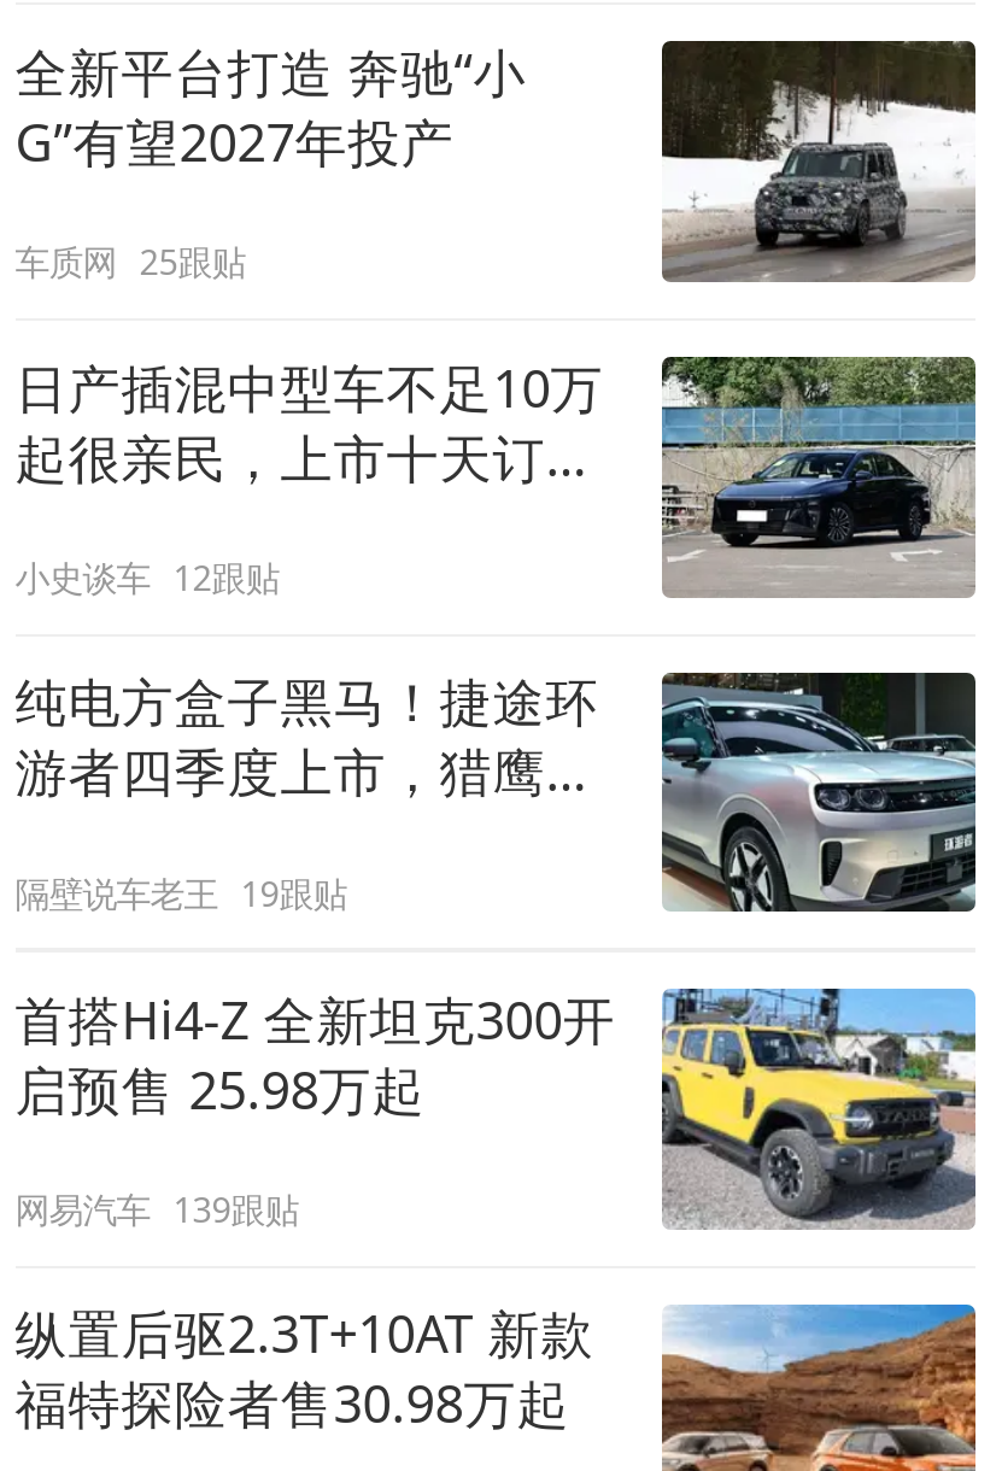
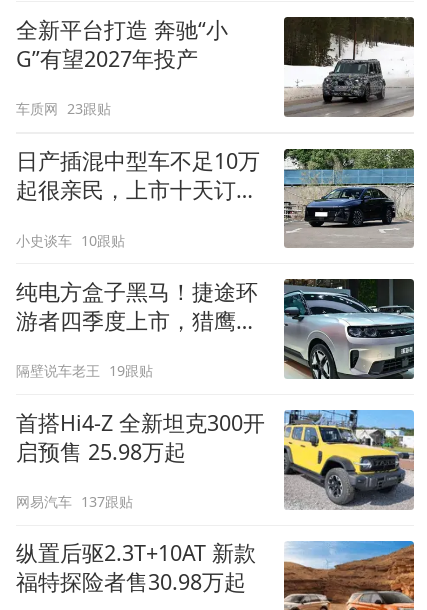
[15,239,245,285] 车质网 25跟贴 -> [16,99,111,118] 车质网 23跟贴
[15,554,279,600] 小史谈车 12跟贴 -> [16,231,125,250] 小史谈车 10跟贴
[15,1186,299,1232] 网易汽车 139跟贴 -> [16,492,133,511] 网易汽车 137跟贴

